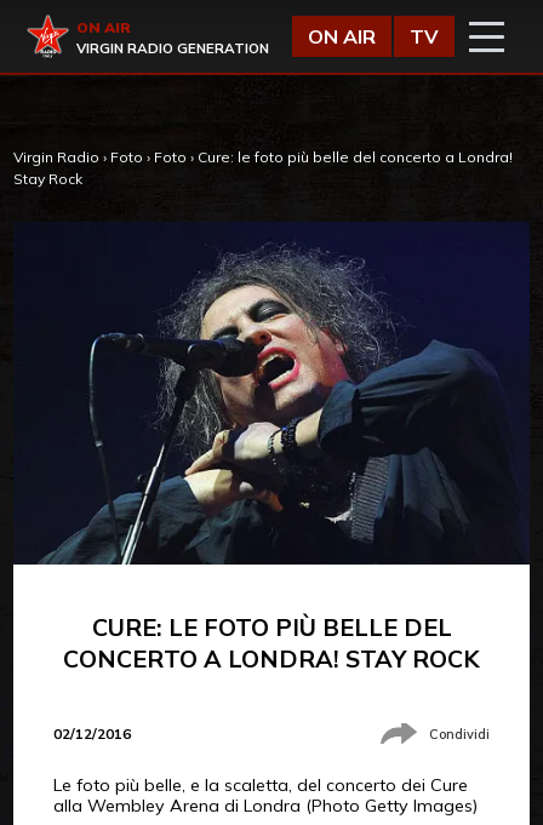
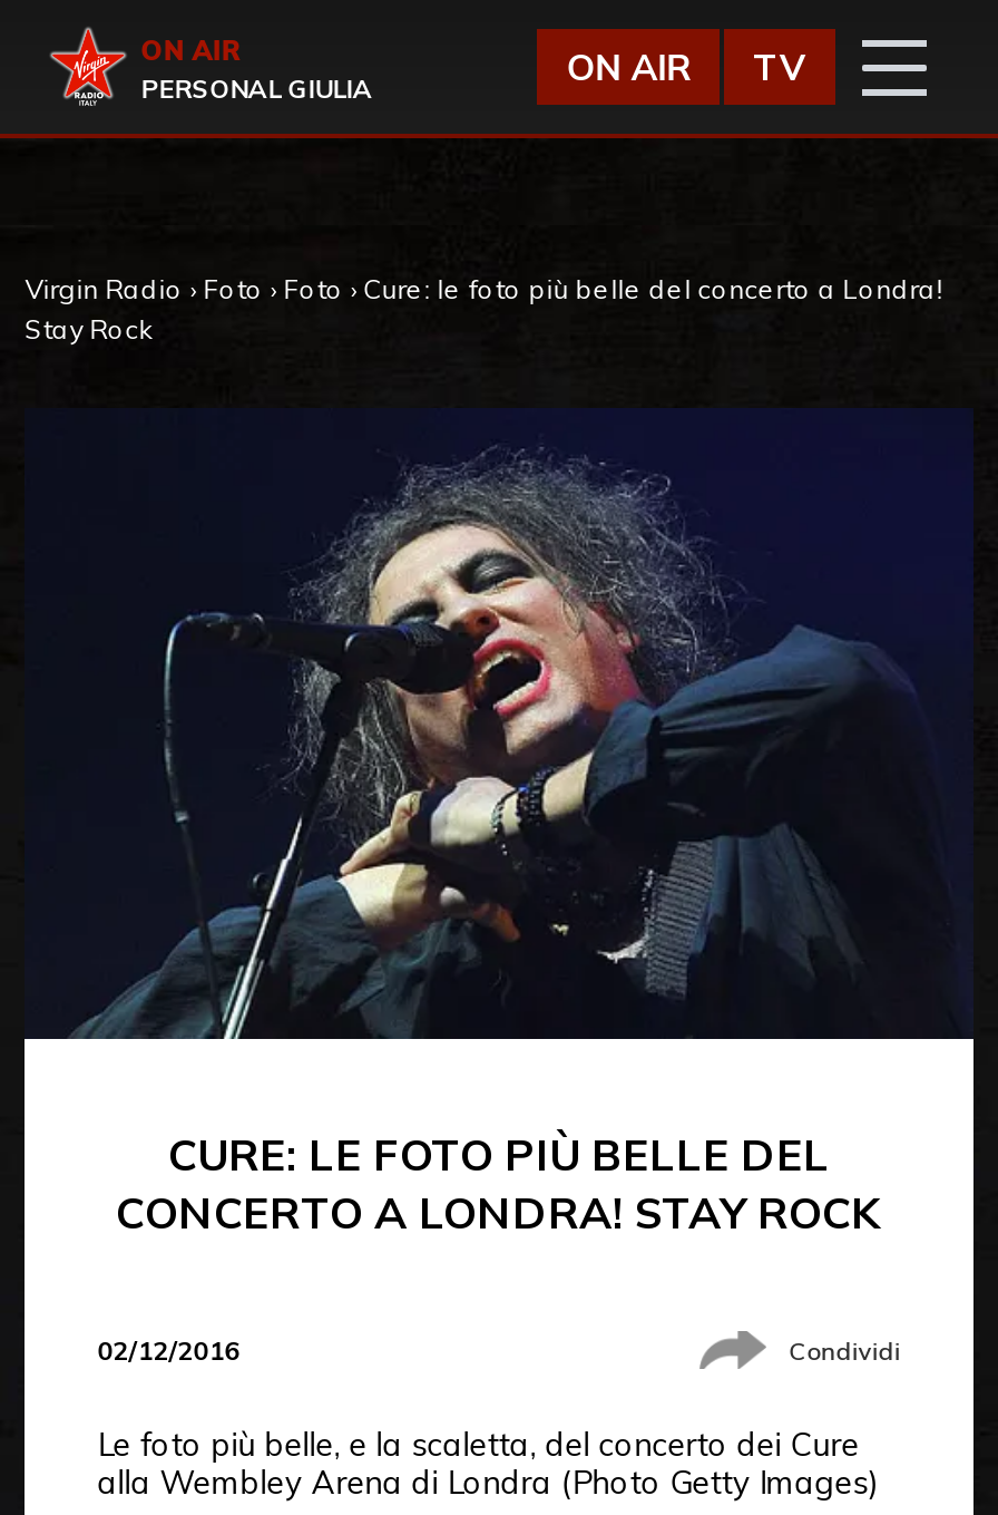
[77,40,269,57] VIRGIN RADIO GENERATION -> [141,74,372,105] PERSONAL GIULIA

